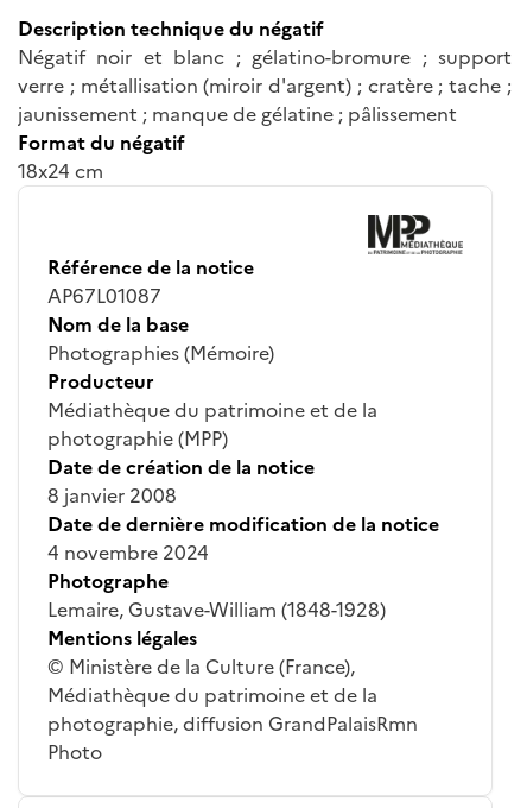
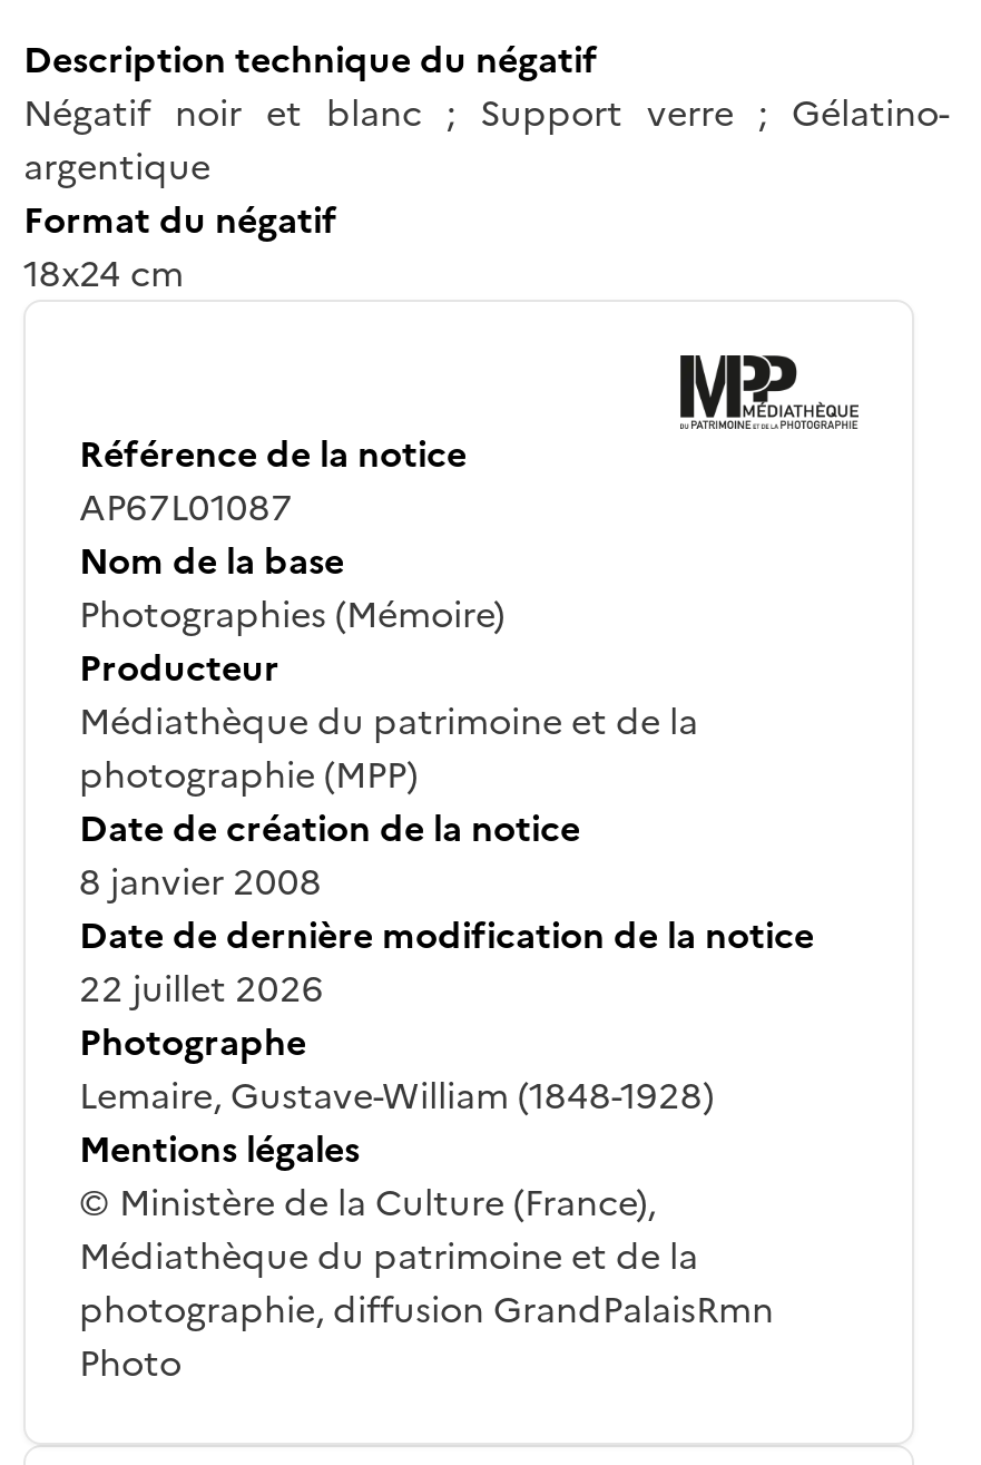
[18,42,512,128] Négatif noir et blanc ; gélatino-bromure ; support | verre ; métallisation (miroir d'argent) ; cratère ; tache ; | jaunissement ; manque de gélatine ; pâlissement -> [23,85,950,192] Négatif noir et blanc ; Support verre ; Gélatino- | argentique
[47,538,209,566] 4 novembre 2024 -> [79,960,324,1014] 22 juillet 2026

